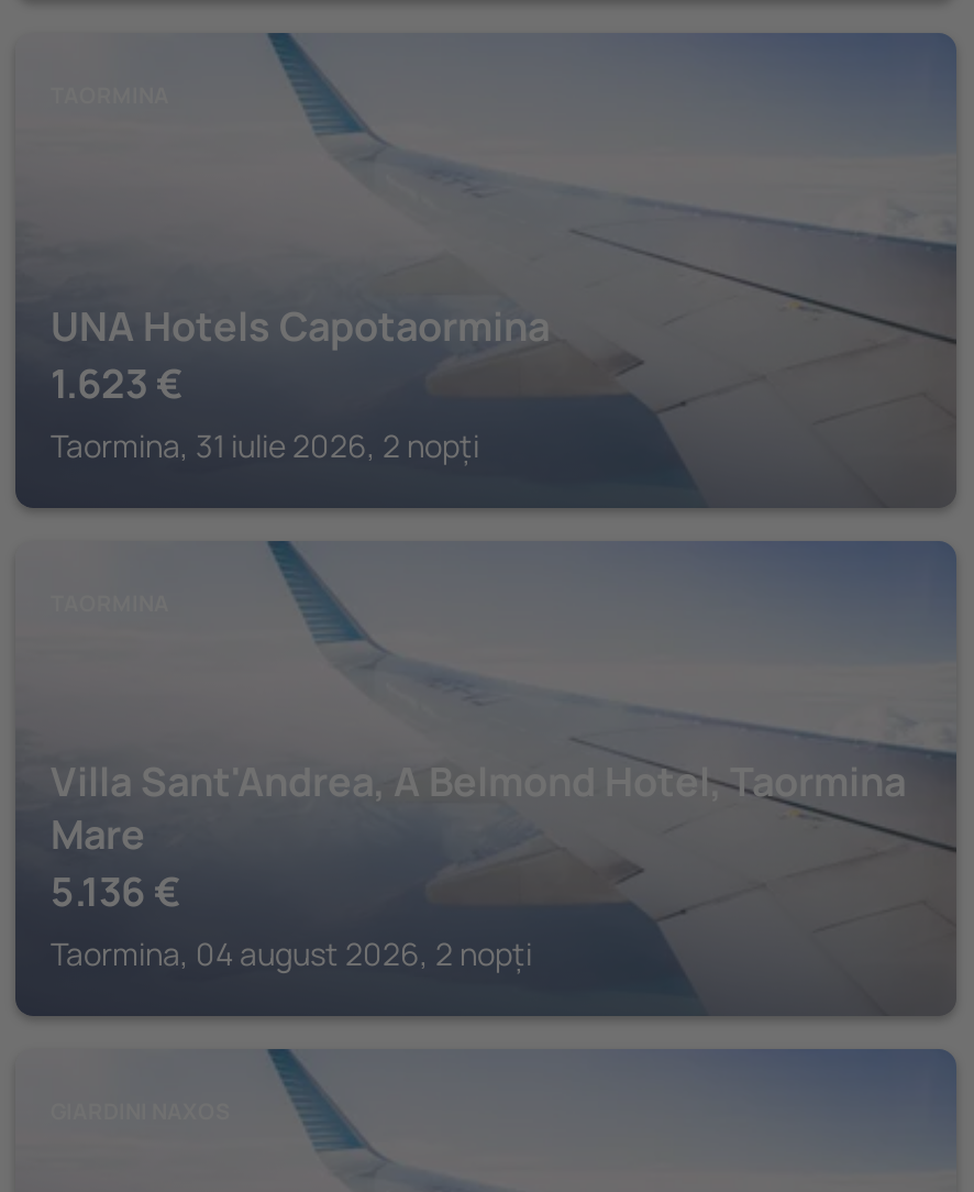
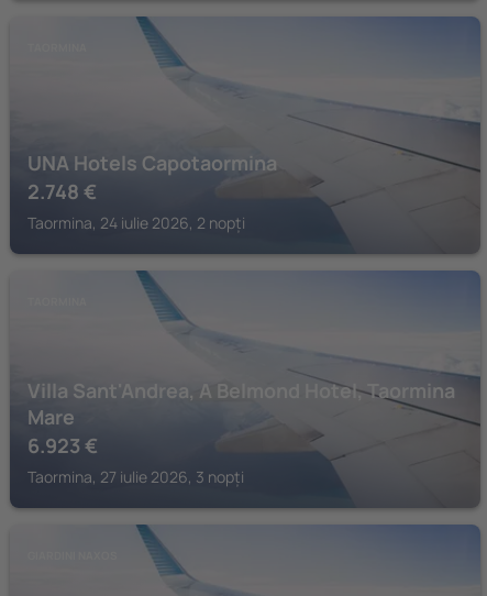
[51,356,182,409] 1.623 € -> [27,178,97,205] 2.748 €
[51,424,479,466] Taormina, 31 iulie 2026, 2 nopți -> [27,212,245,233] Taormina, 24 iulie 2026, 2 nopți
[51,864,180,917] 5.136 € -> [27,432,98,459] 6.923 €
[51,932,532,974] Taormina, 04 august 2026, 2 nopți -> [27,466,244,487] Taormina, 27 iulie 2026, 3 nopți

